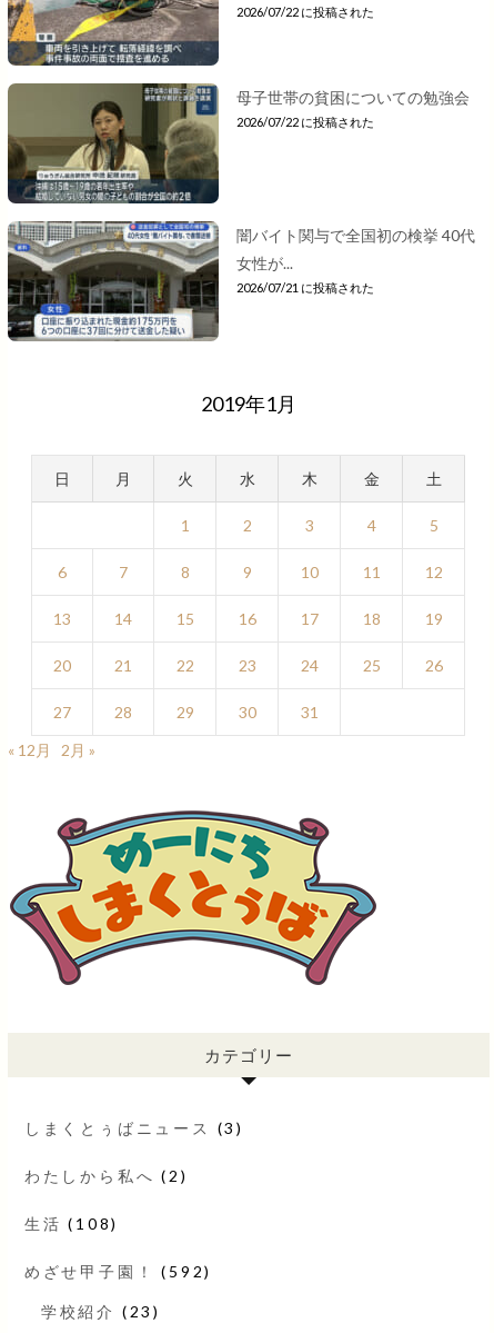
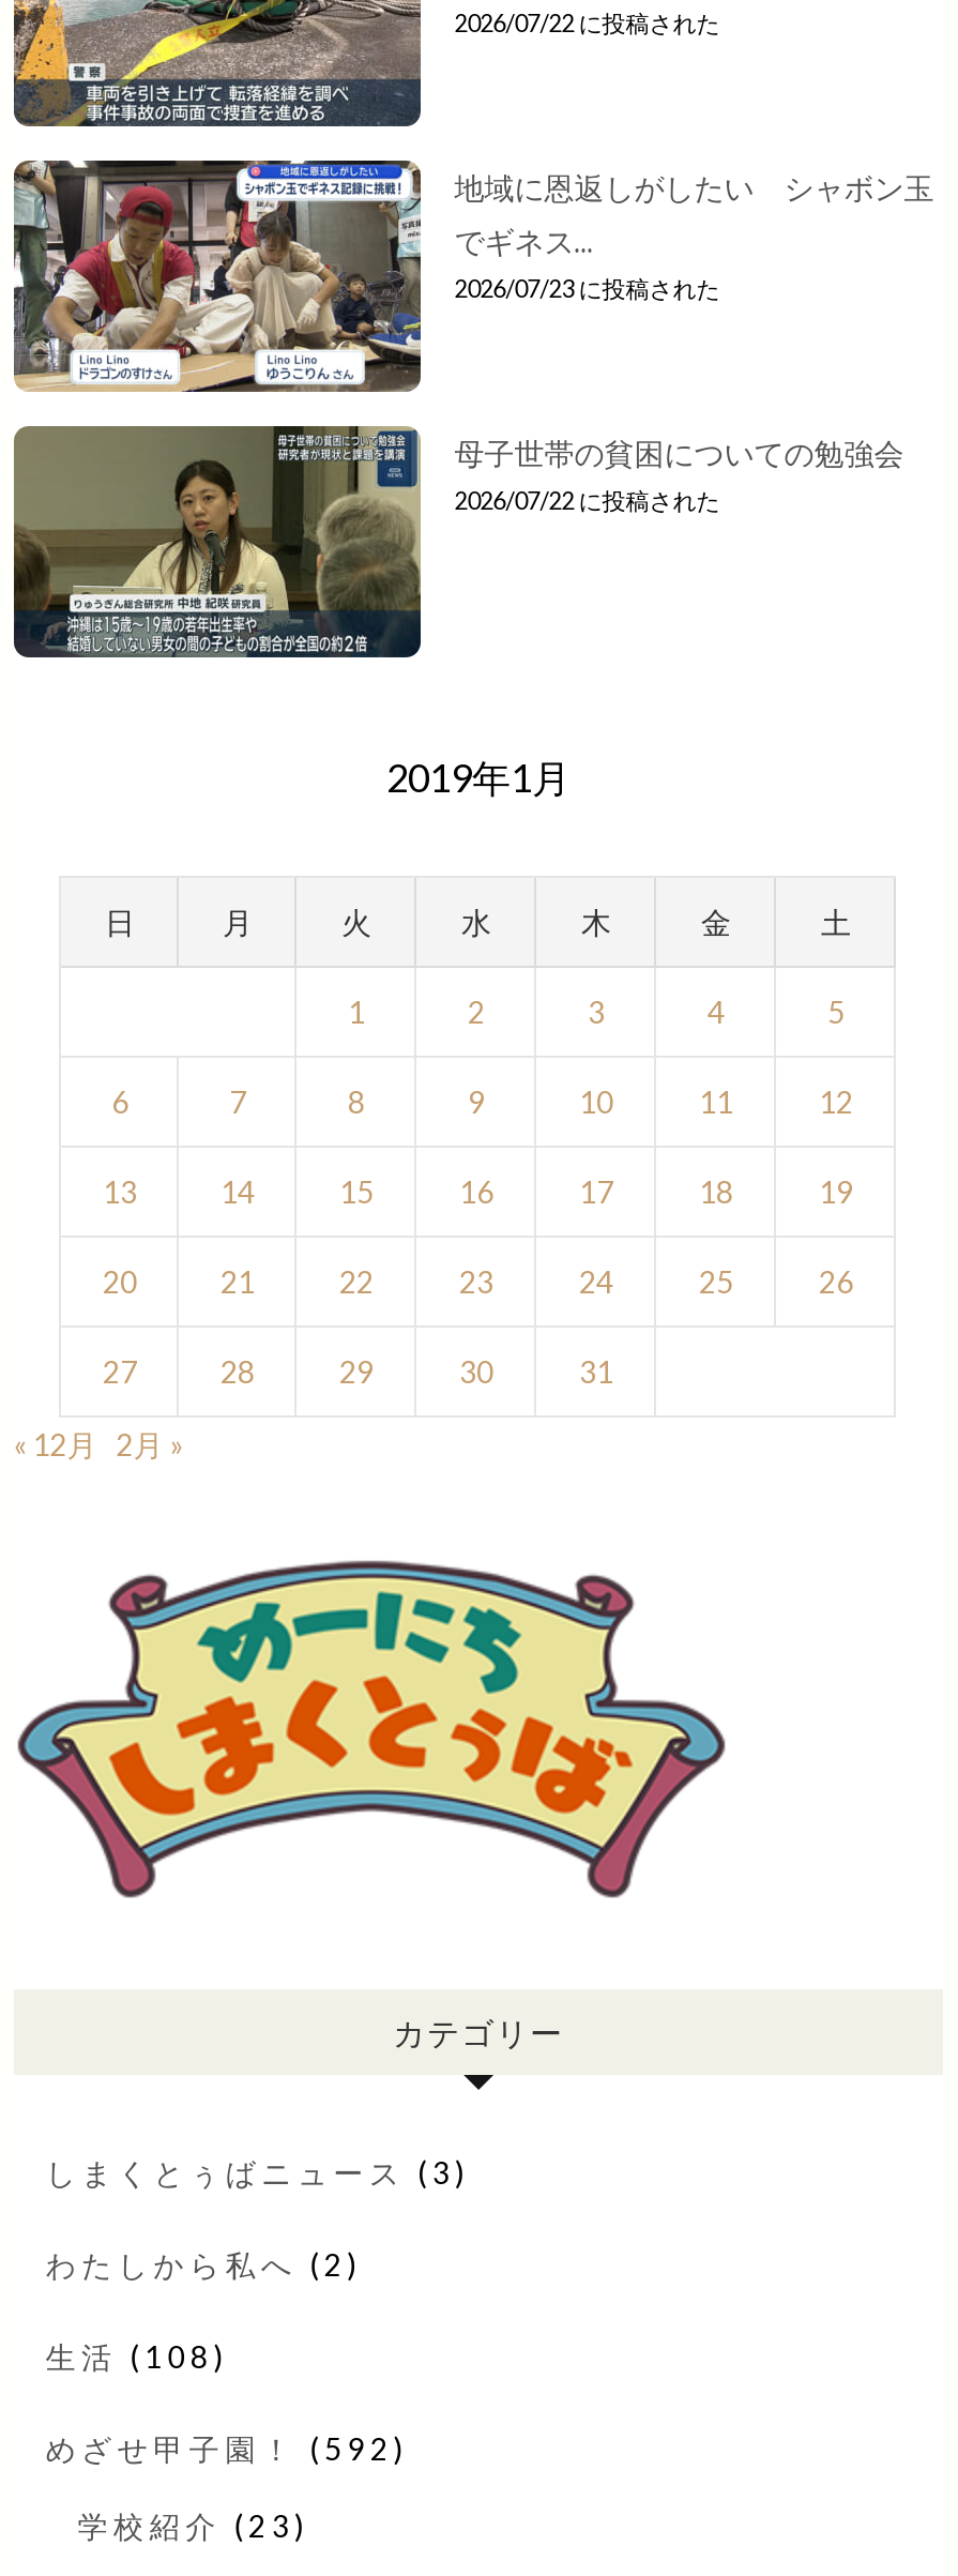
none -> [14,158,934,392] [image] | 地域に恩返しがしたい シャボン玉 | でギネス... | 2026/07/23 に投稿された
moved [7,82,469,205] -> [12,424,904,660]: [image] | 母子世帯の貧困についての勉強会 | 2026/07/22 に投稿された
[8,221,475,341] [image] | 闇バイト関与で全国初の検挙 40代 | 女性が... | 2026/07/21 に投稿された -> none

